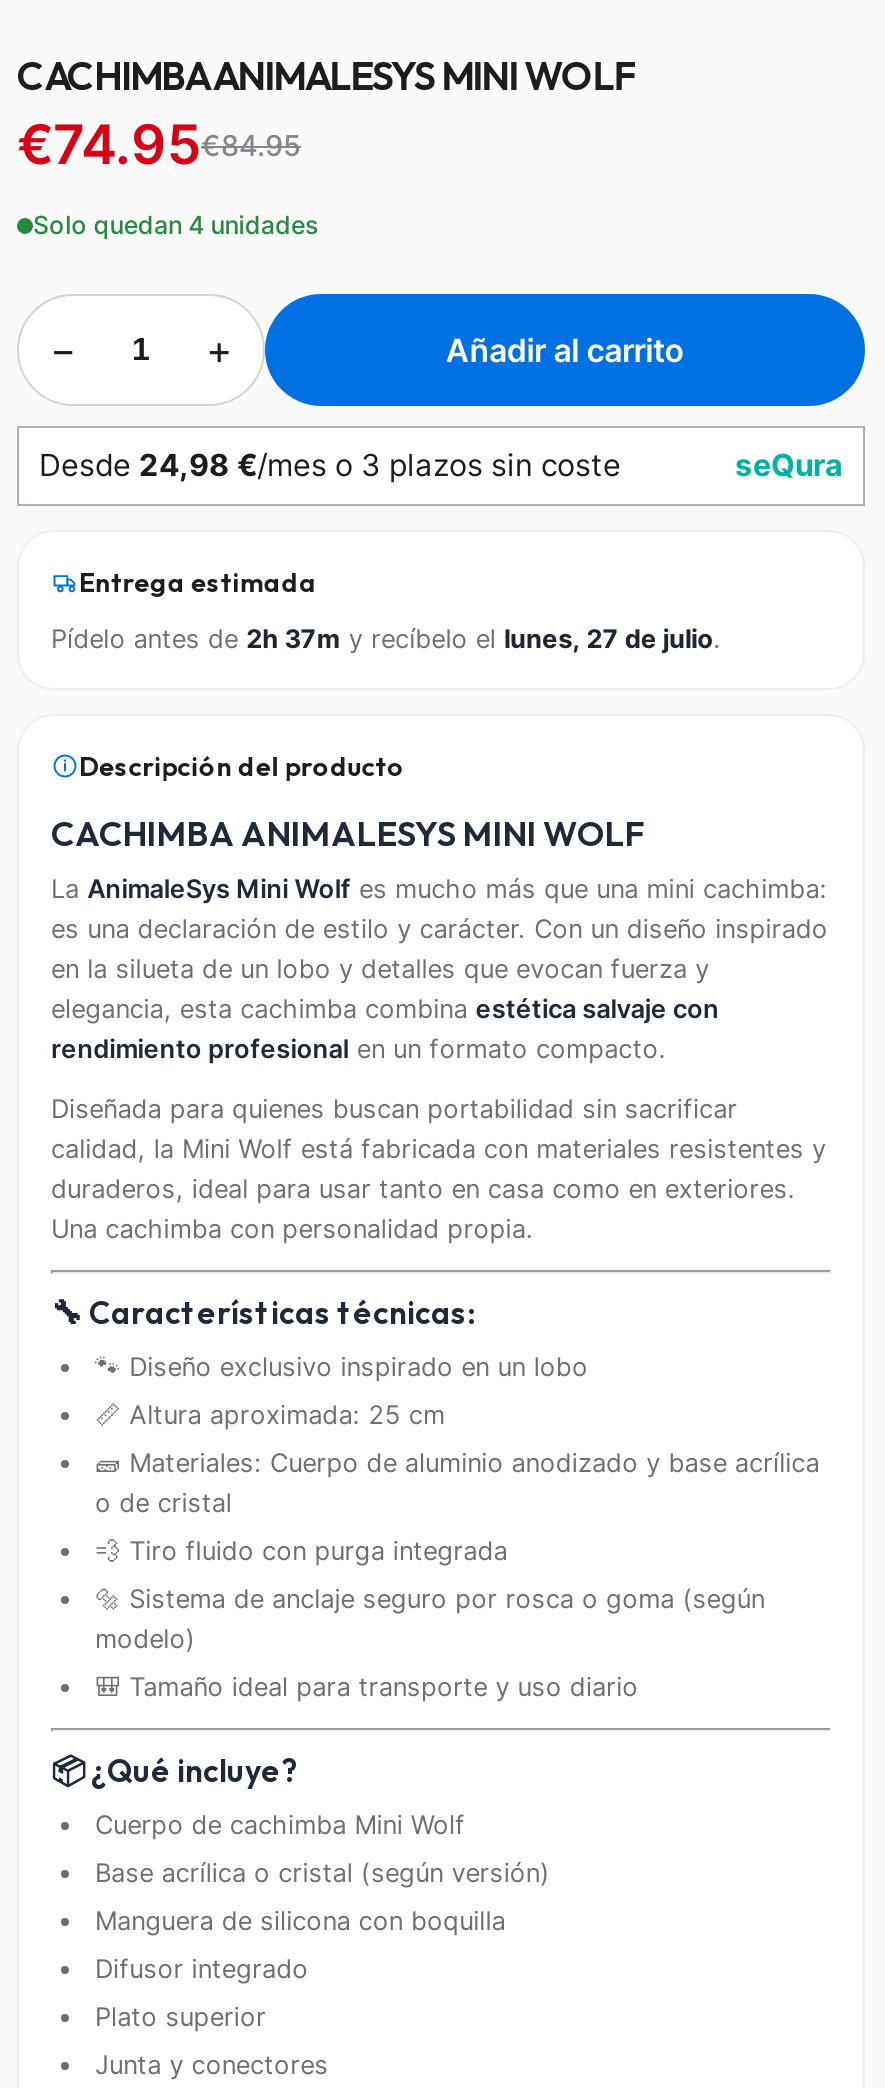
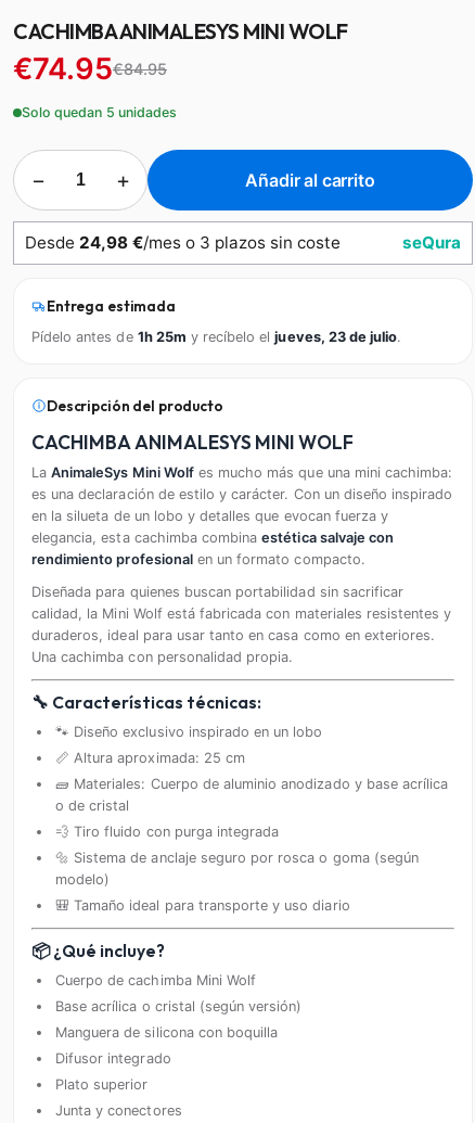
[33,210,319,240] Solo quedan 4 unidades -> [22,104,177,120] Solo quedan 5 unidades
[51,624,721,654] Pídelo antes de 2h 37m y recíbelo el lunes, 27 de julio. -> [31,329,401,345] Pídelo antes de 1h 25m y recíbelo el jueves, 23 de julio.

